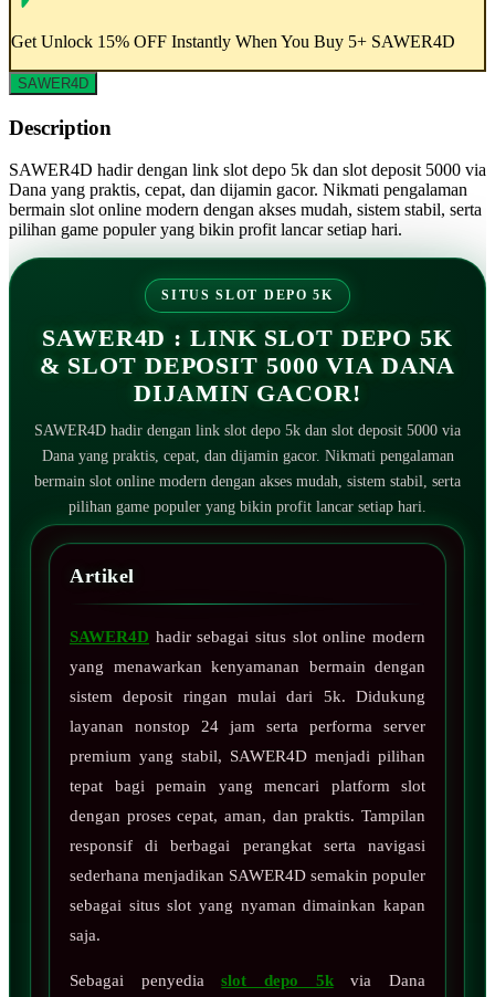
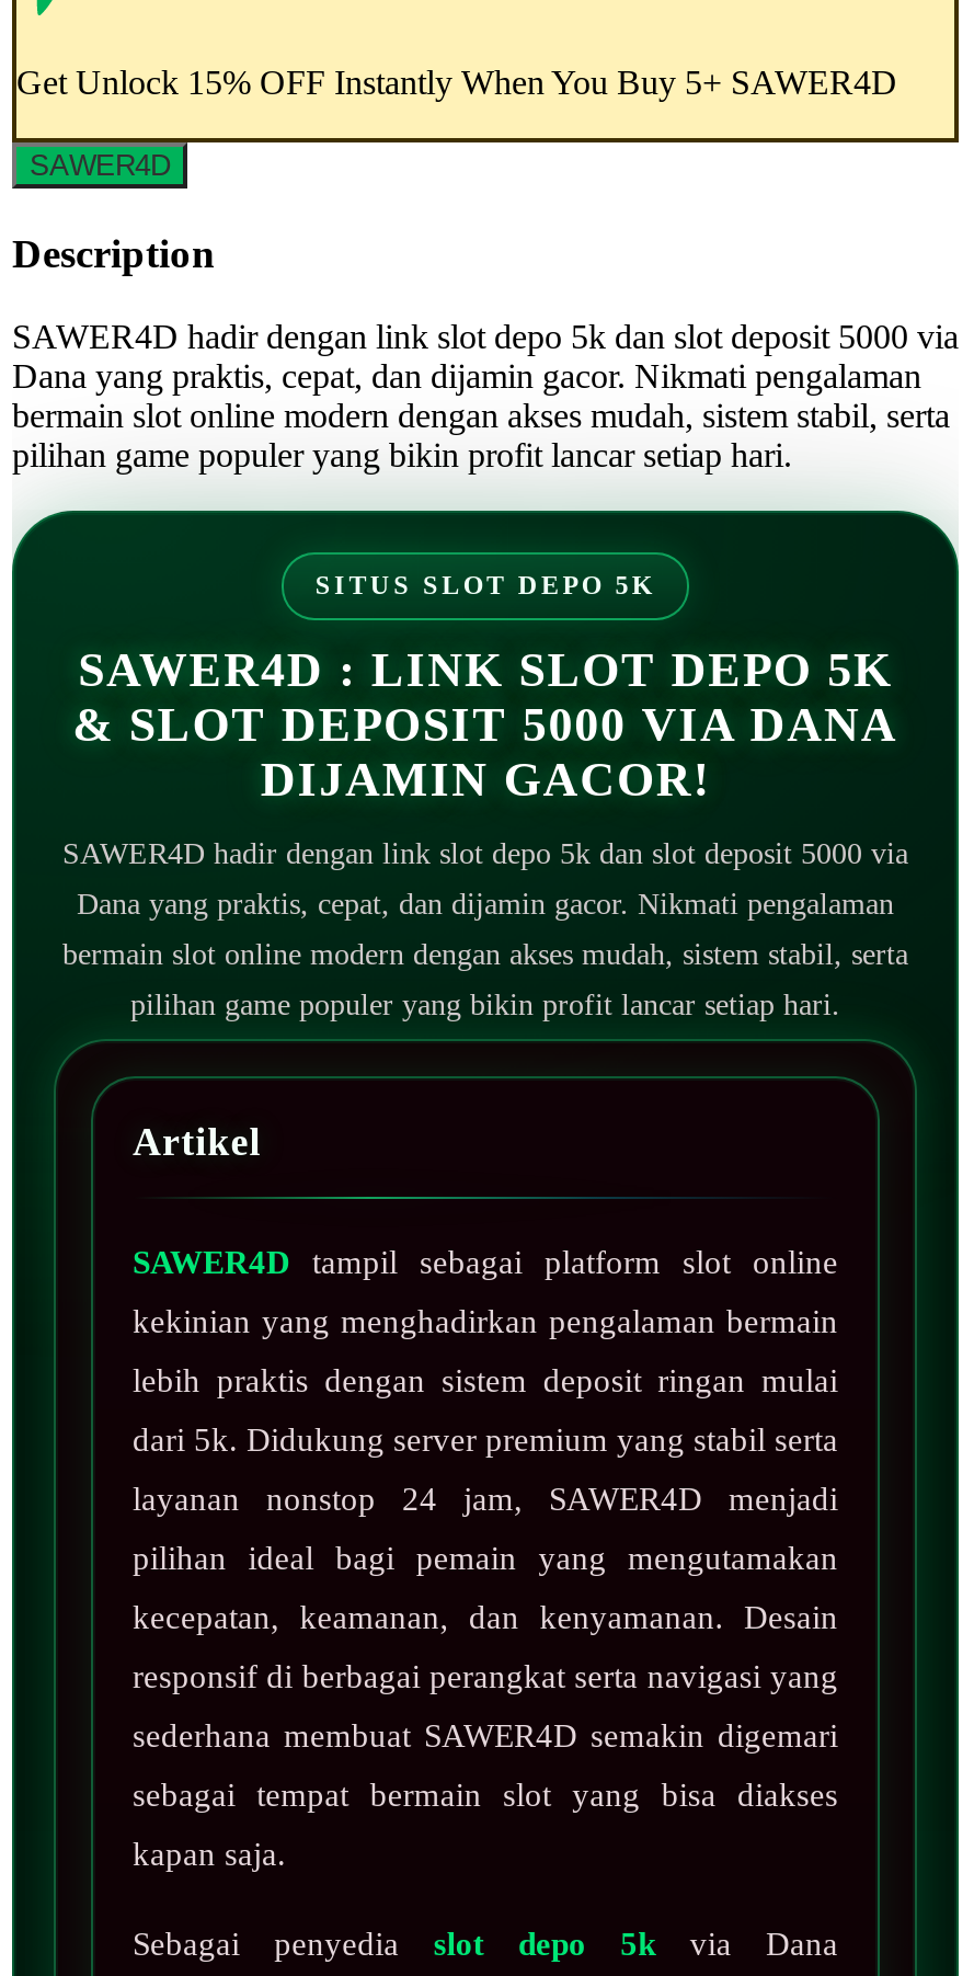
[70,628,425,646] SAWER4D hadir sebagai situs slot online modern -> [133,1246,838,1281] SAWER4D tampil sebagai platform slot online
[70,658,425,676] yang menawarkan kenyamanan bermain dengan -> [133,1305,838,1340] kekinian yang menghadirkan pengalaman bermain
[70,688,425,706] sistem deposit ringan mulai dari 5k. Didukung -> [133,1364,838,1399] lebih praktis dengan sistem deposit ringan mulai
[70,718,425,735] layanan nonstop 24 jam serta performa server -> [133,1423,838,1458] dari 5k. Didukung server premium yang stabil serta
[70,748,425,765] premium yang stabil, SAWER4D menjadi pilihan -> [133,1482,838,1517] layanan nonstop 24 jam, SAWER4D menjadi
[70,777,425,795] tepat bagi pemain yang mencari platform slot -> [133,1542,838,1577] pilihan ideal bagi pemain yang mengutamakan
[70,807,425,825] dengan proses cepat, aman, dan praktis. Tampilan -> [133,1601,838,1636] kecepatan, keamanan, dan kenyamanan. Desain
[70,837,425,855] responsif di berbagai perangkat serta navigasi -> [133,1660,838,1695] responsif di berbagai perangkat serta navigasi yang
[70,867,425,885] sederhana menjadikan SAWER4D semakin populer -> [133,1719,838,1754] sederhana membuat SAWER4D semakin digemari
[70,897,425,914] sebagai situs slot yang nyaman dimainkan kapan -> [133,1778,838,1813] sebagai tempat bermain slot yang bisa diakses
[70,927,101,944] saja. -> [133,1837,286,1873] kapan saja.

